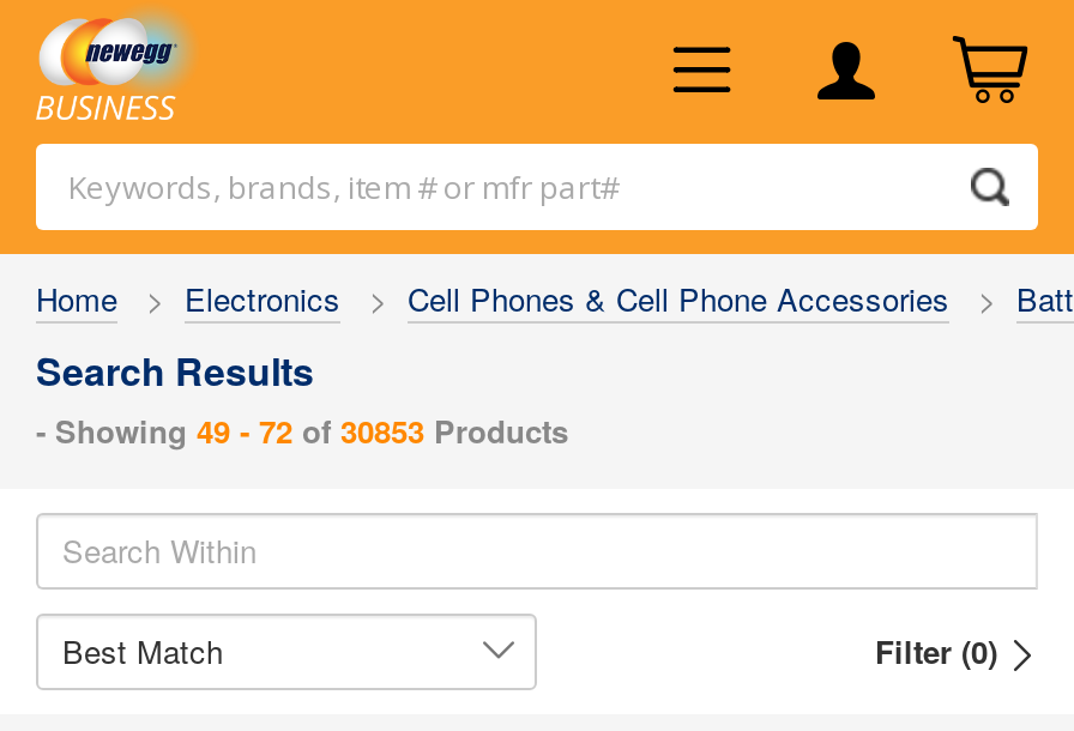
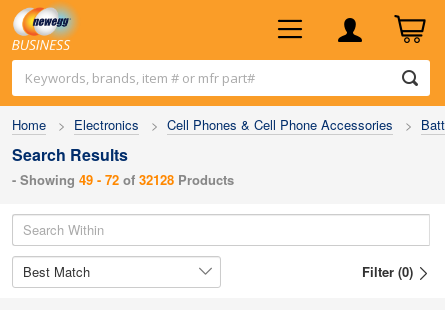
[36,407,568,453] - Showing 49 - 72 of 30853 Products -> [12,170,234,189] - Showing 49 - 72 of 32128 Products

